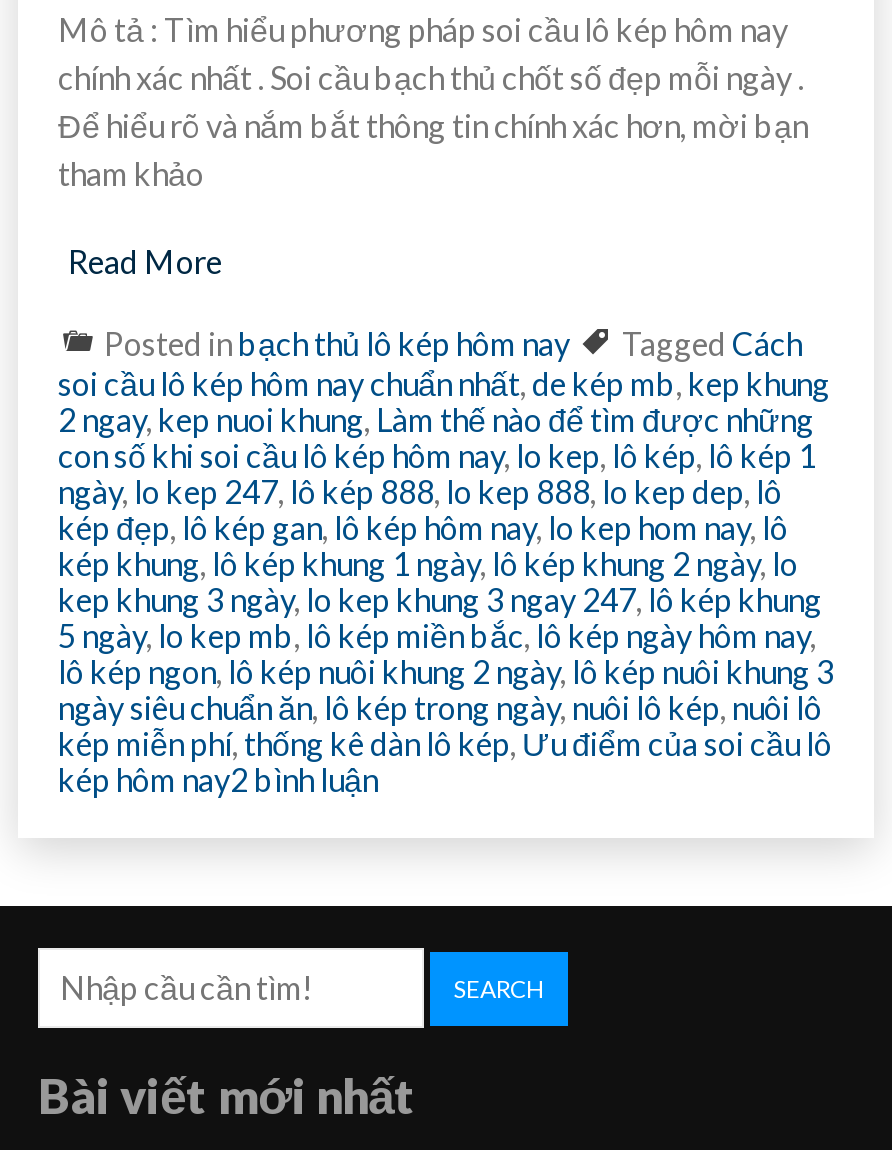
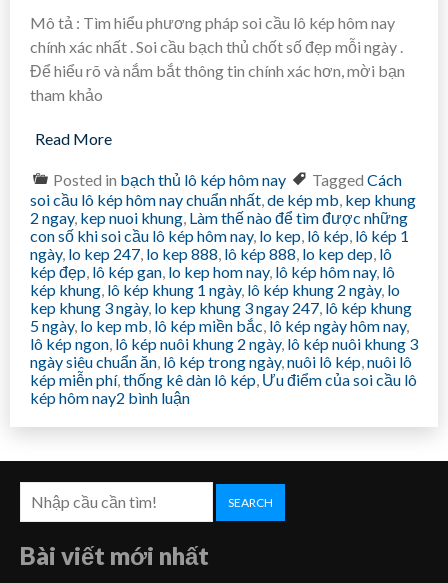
[58,472,782,510] ngày, lo kep 247, lô kép 888, lo kep 888, lo kep dep, lô -> [30,244,392,263] ngày, lo kep 247, lo kep 888, lô kép 888, lo kep dep, lô
[58,508,788,546] kép đẹp, lô kép gan, lô kép hôm nay, lo kep hom nay, lô -> [30,262,395,281] kép đẹp, lô kép gan, lo kep hom nay, lô kép hôm nay, lô

